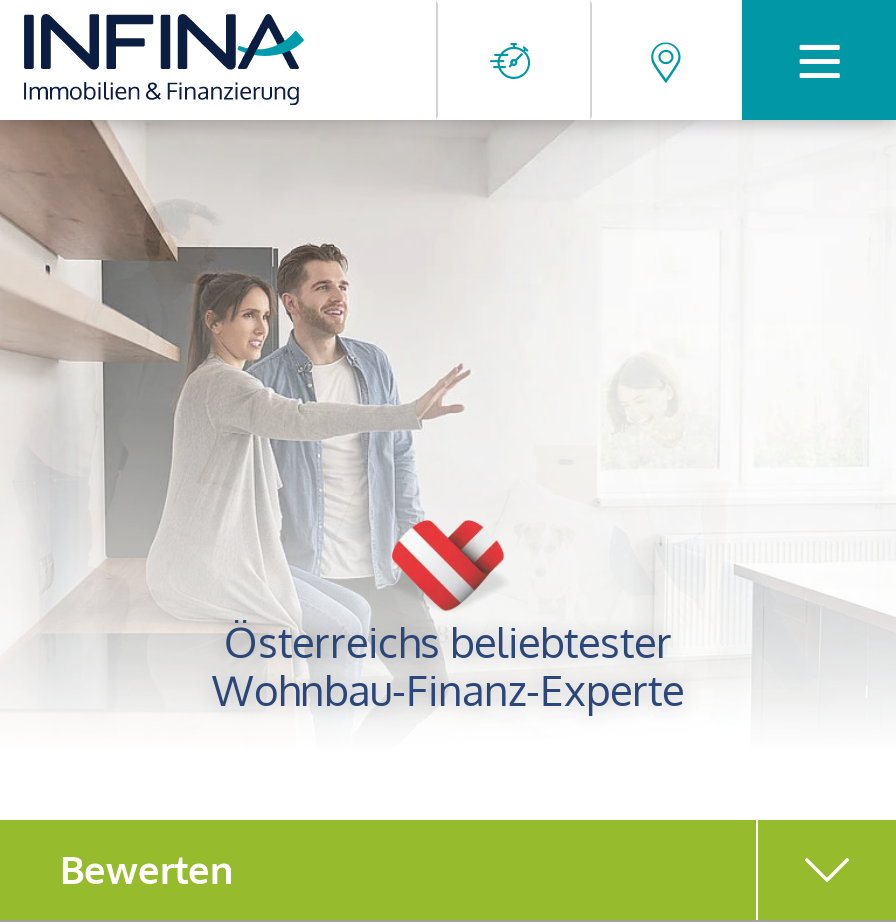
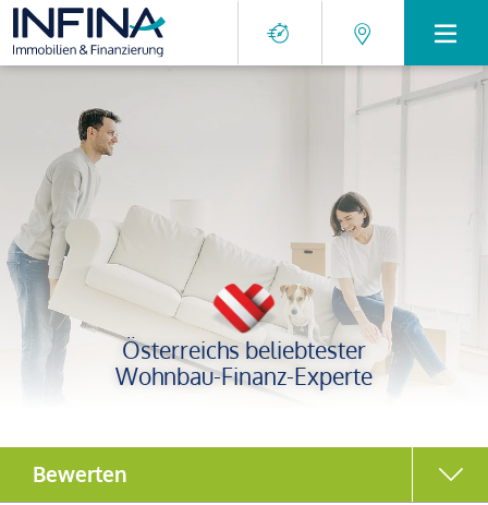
[6,120,890,664] [image] -> [3,67,485,360] [image]

